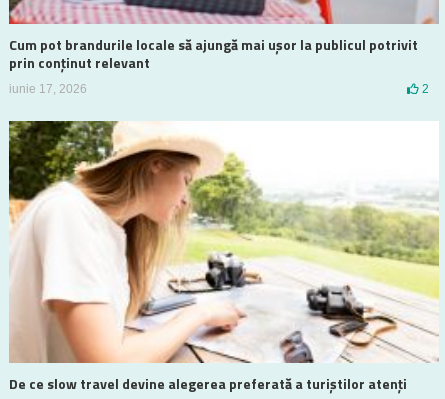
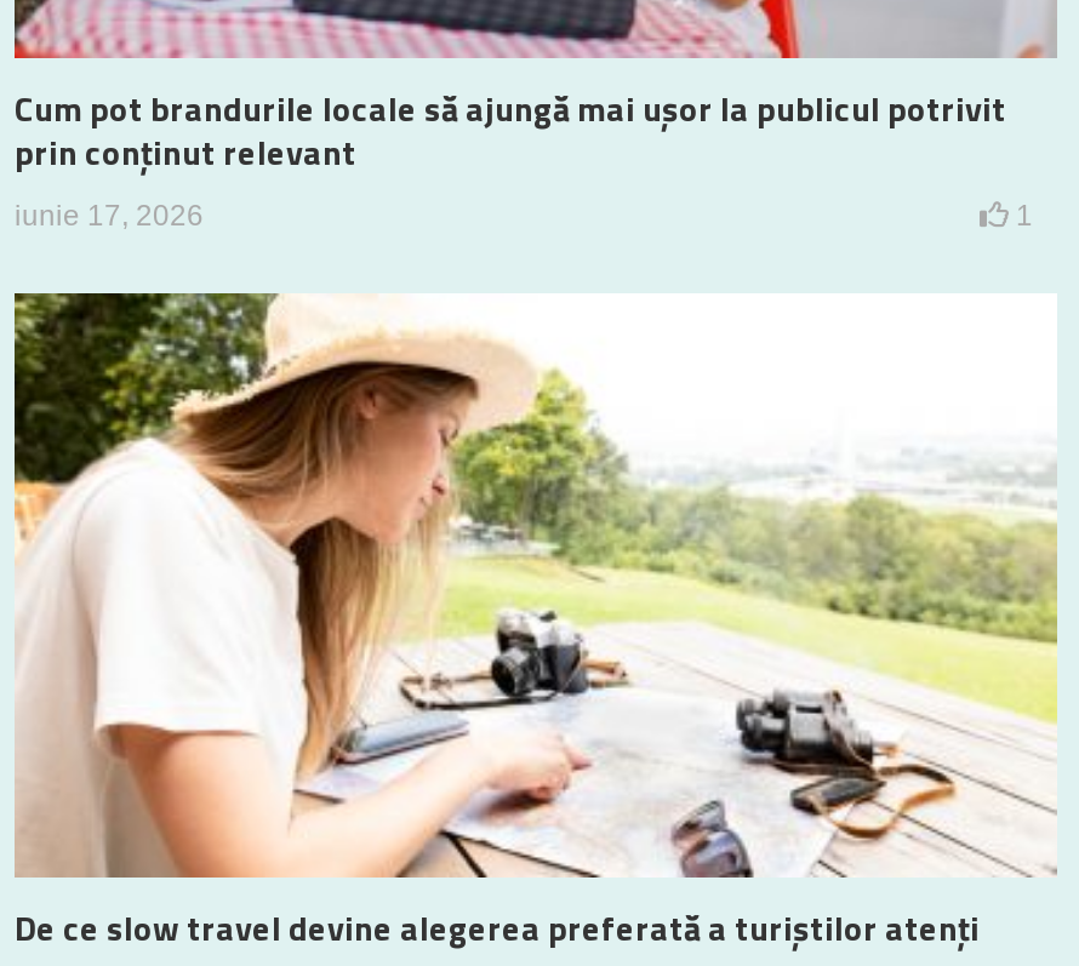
[422,82,429,96] 2 -> [1016,198,1033,232] 1

